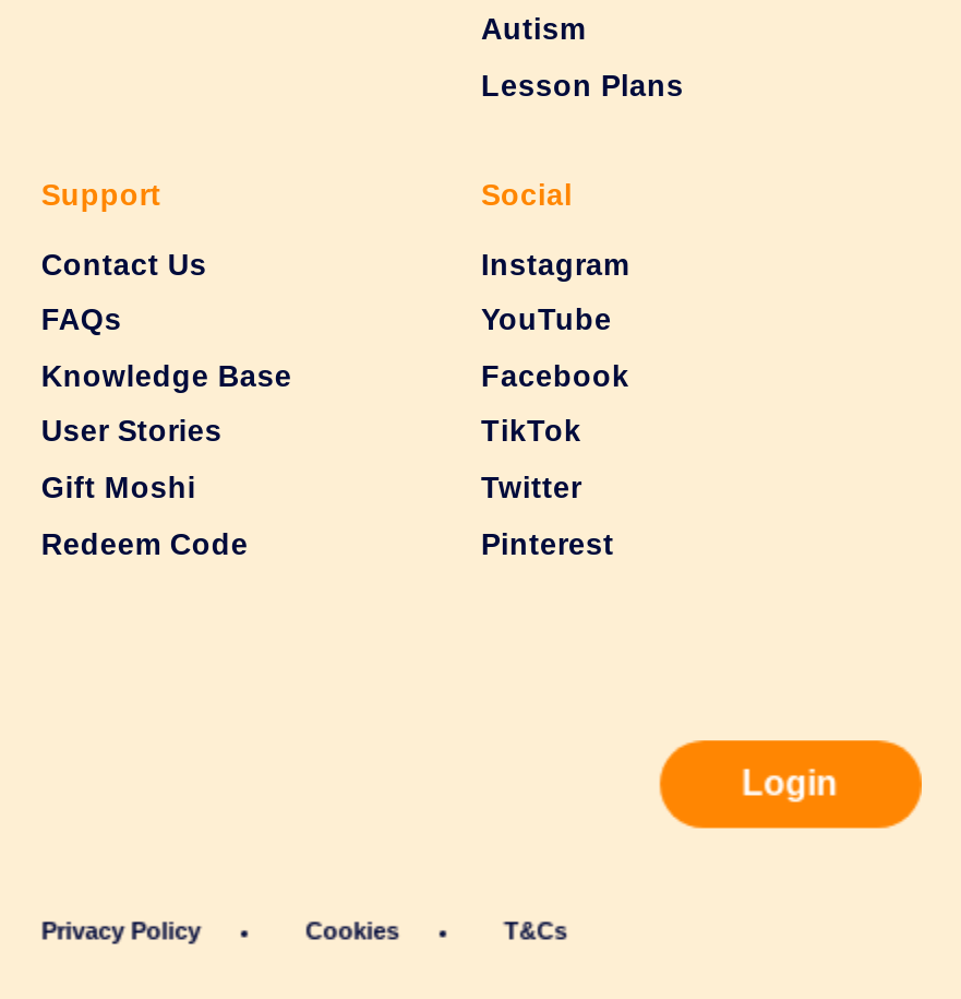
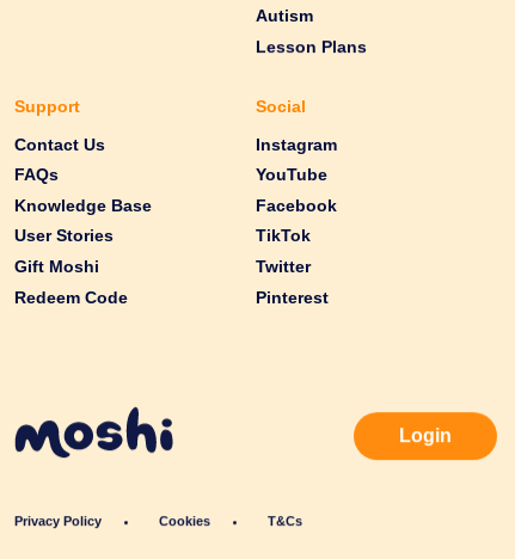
none -> [14,406,174,459] [image]

